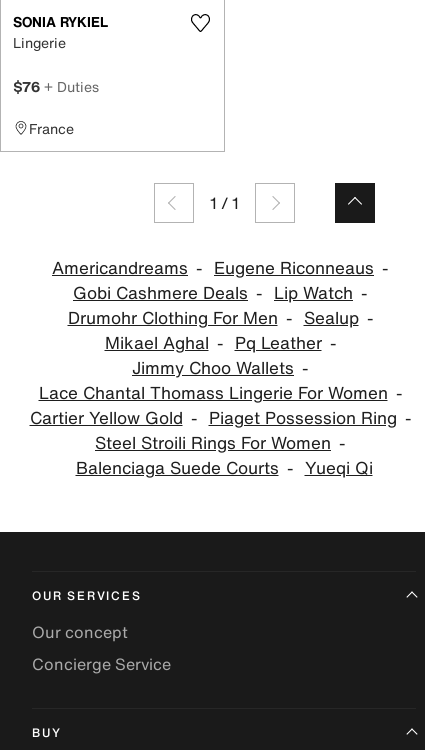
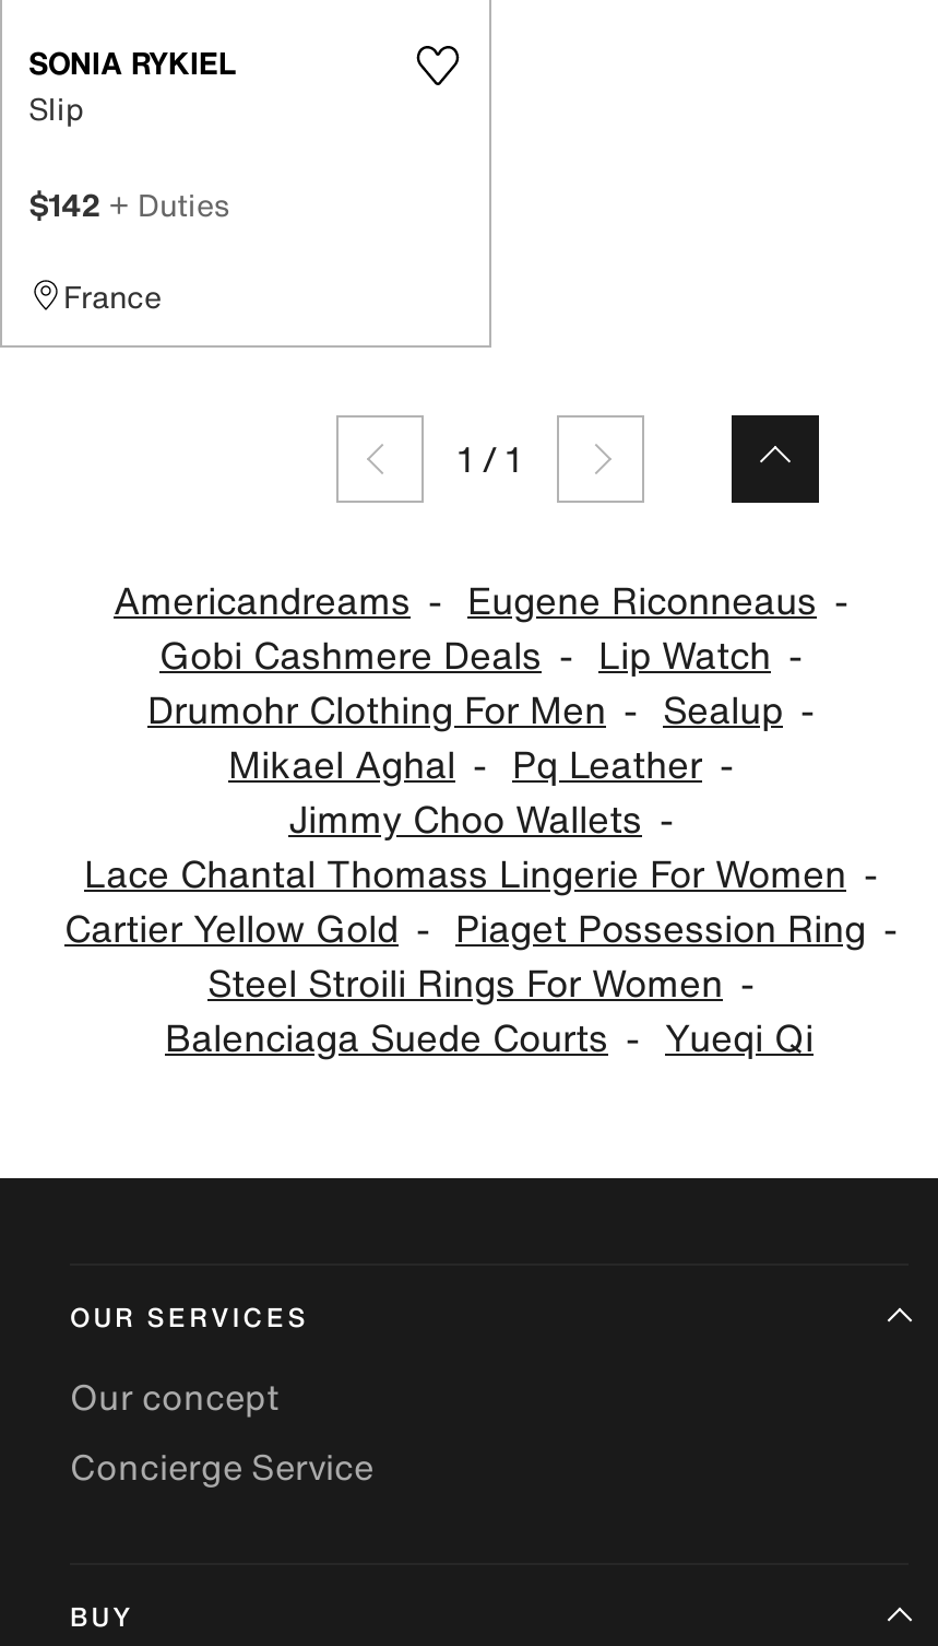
[13,32,66,53] Lingerie -> [28,86,83,132] Slip
[13,76,99,97] $76 + Duties -> [28,181,229,226] $142 + Duties

